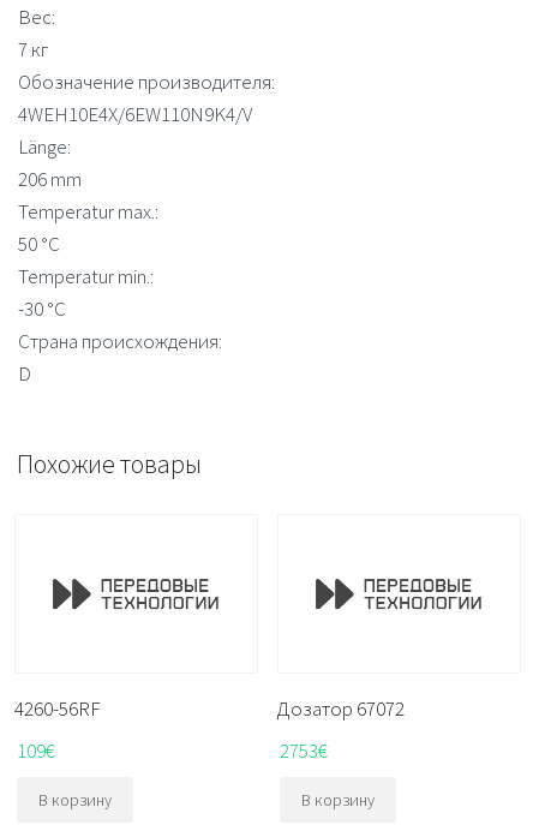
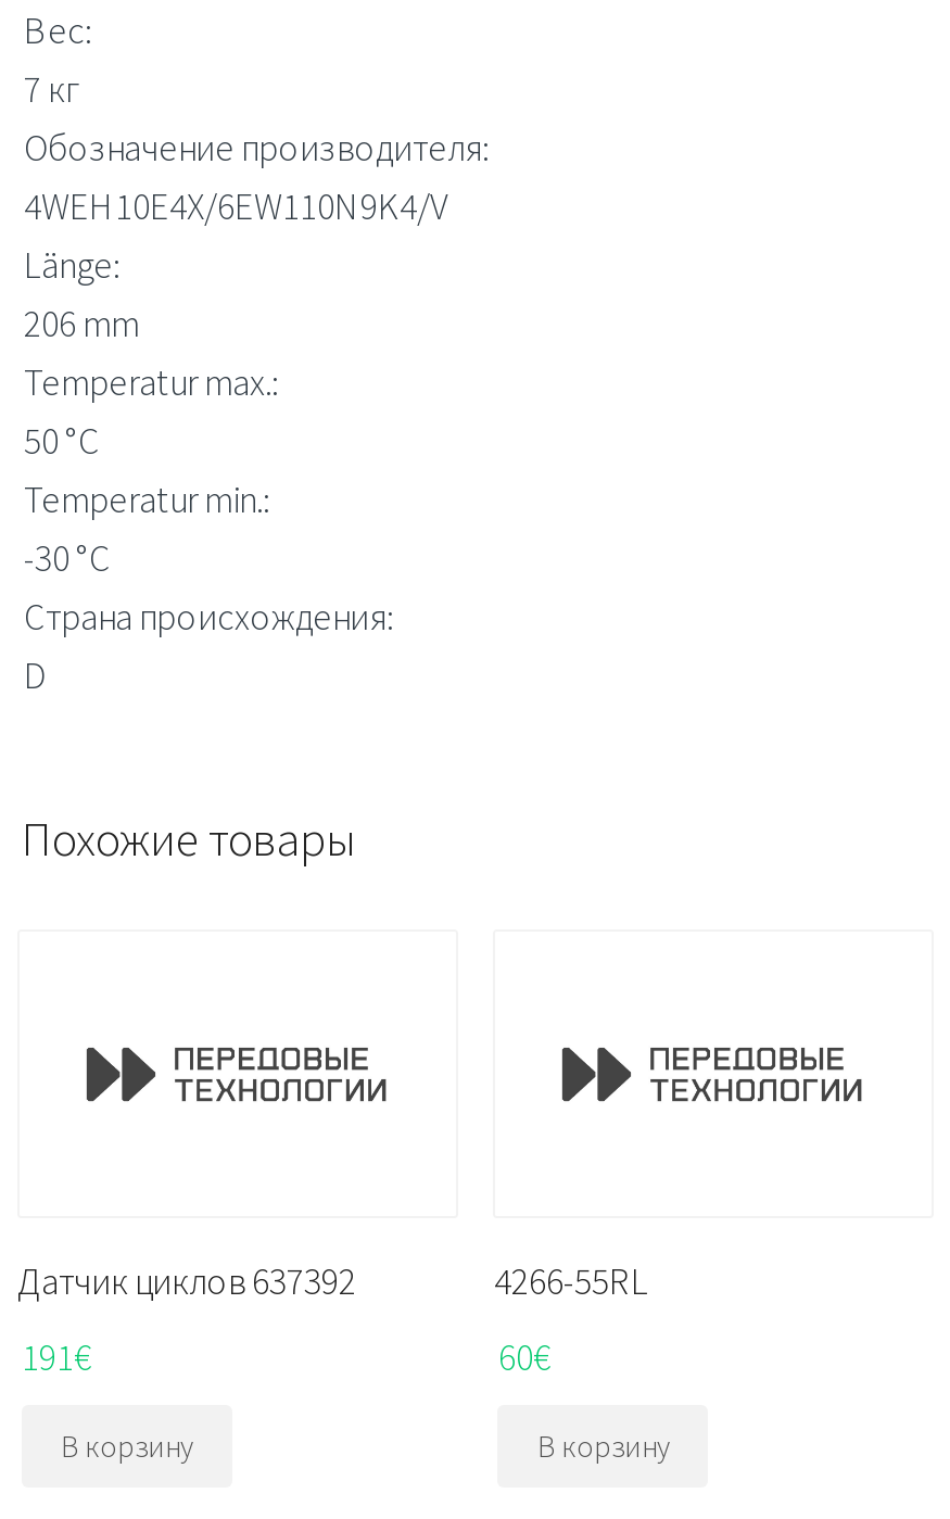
[14,695,101,722] 4260-56RF -> [17,1257,356,1305] Датчик циклов 637392
[278,695,405,722] Дозатор 67072 -> [494,1257,648,1305] 4266-55RL
[17,737,55,763] 109€ -> [22,1332,91,1380] 191€
[280,737,328,763] 2753€ -> [498,1332,550,1380] 60€

